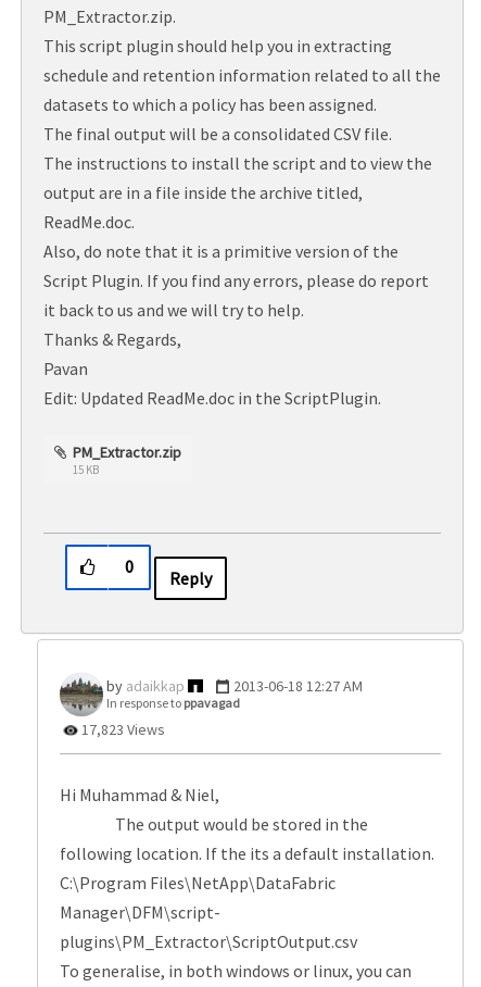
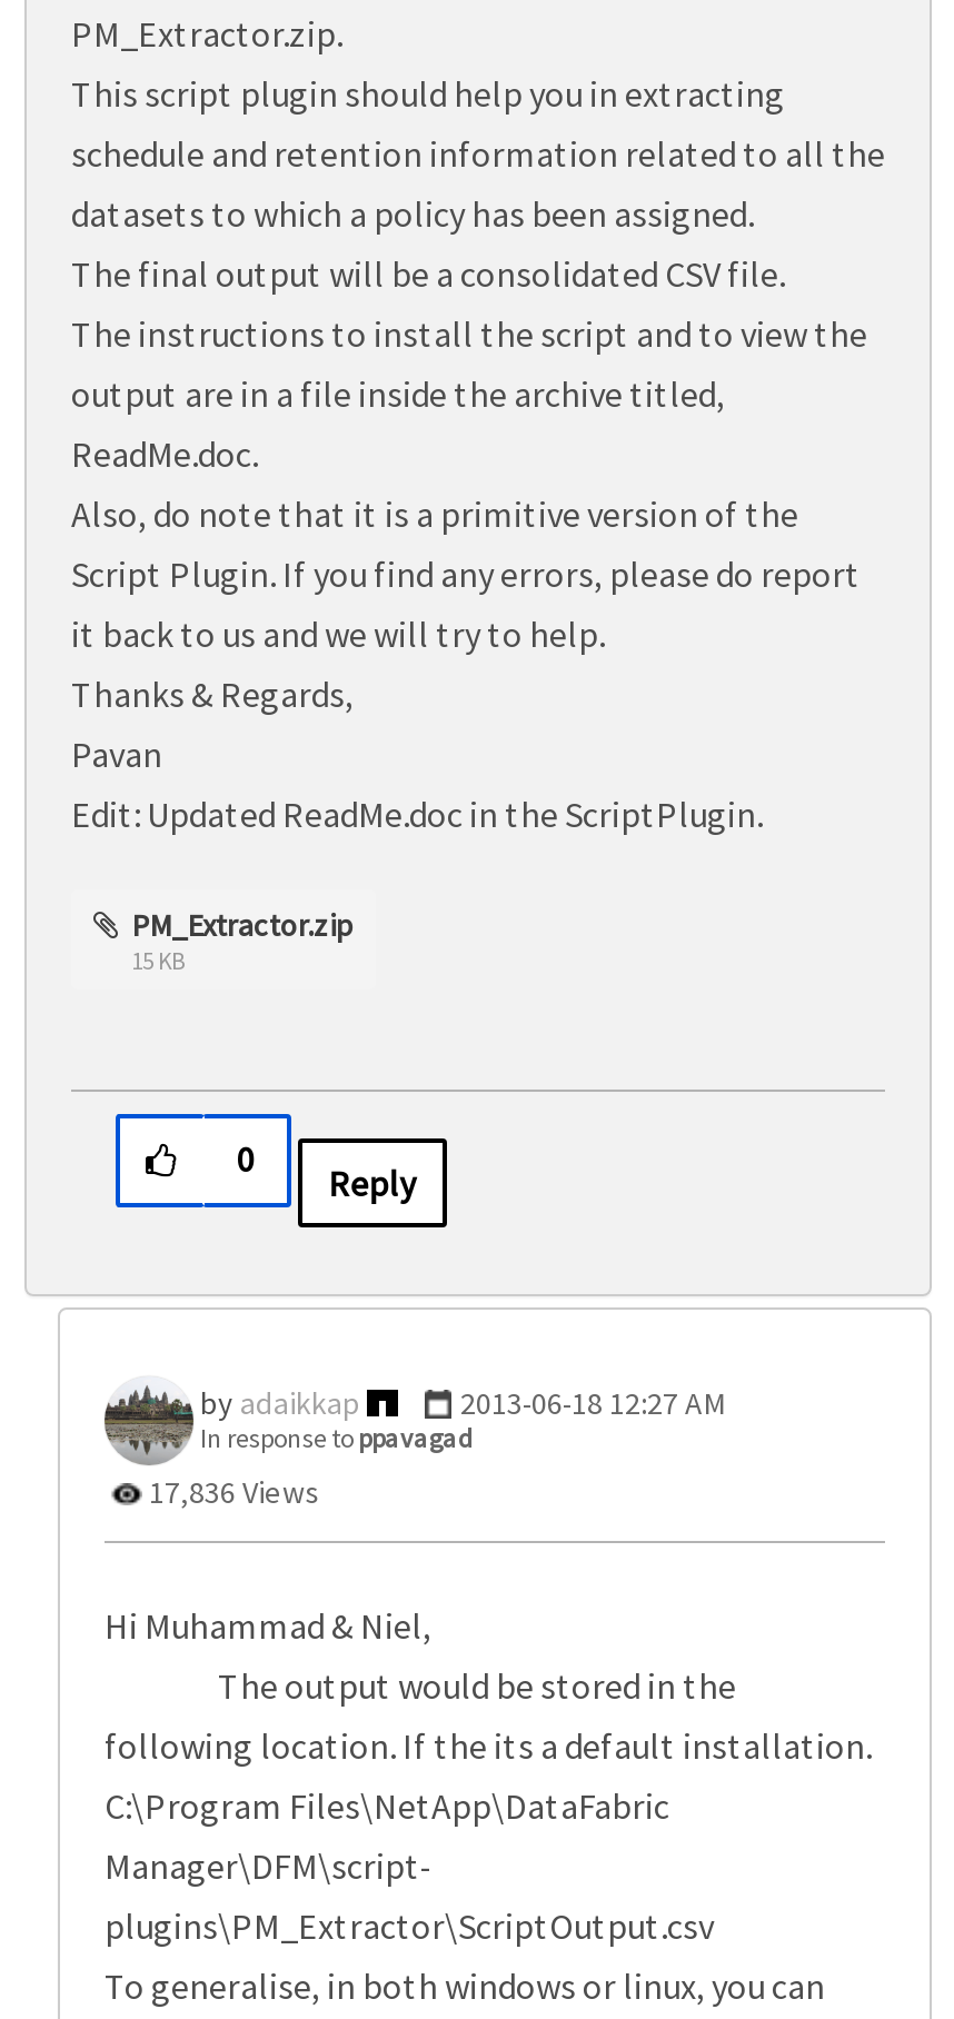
[78,720,165,739] 17,823 Views -> [142,1472,320,1512] 17,836 Views

